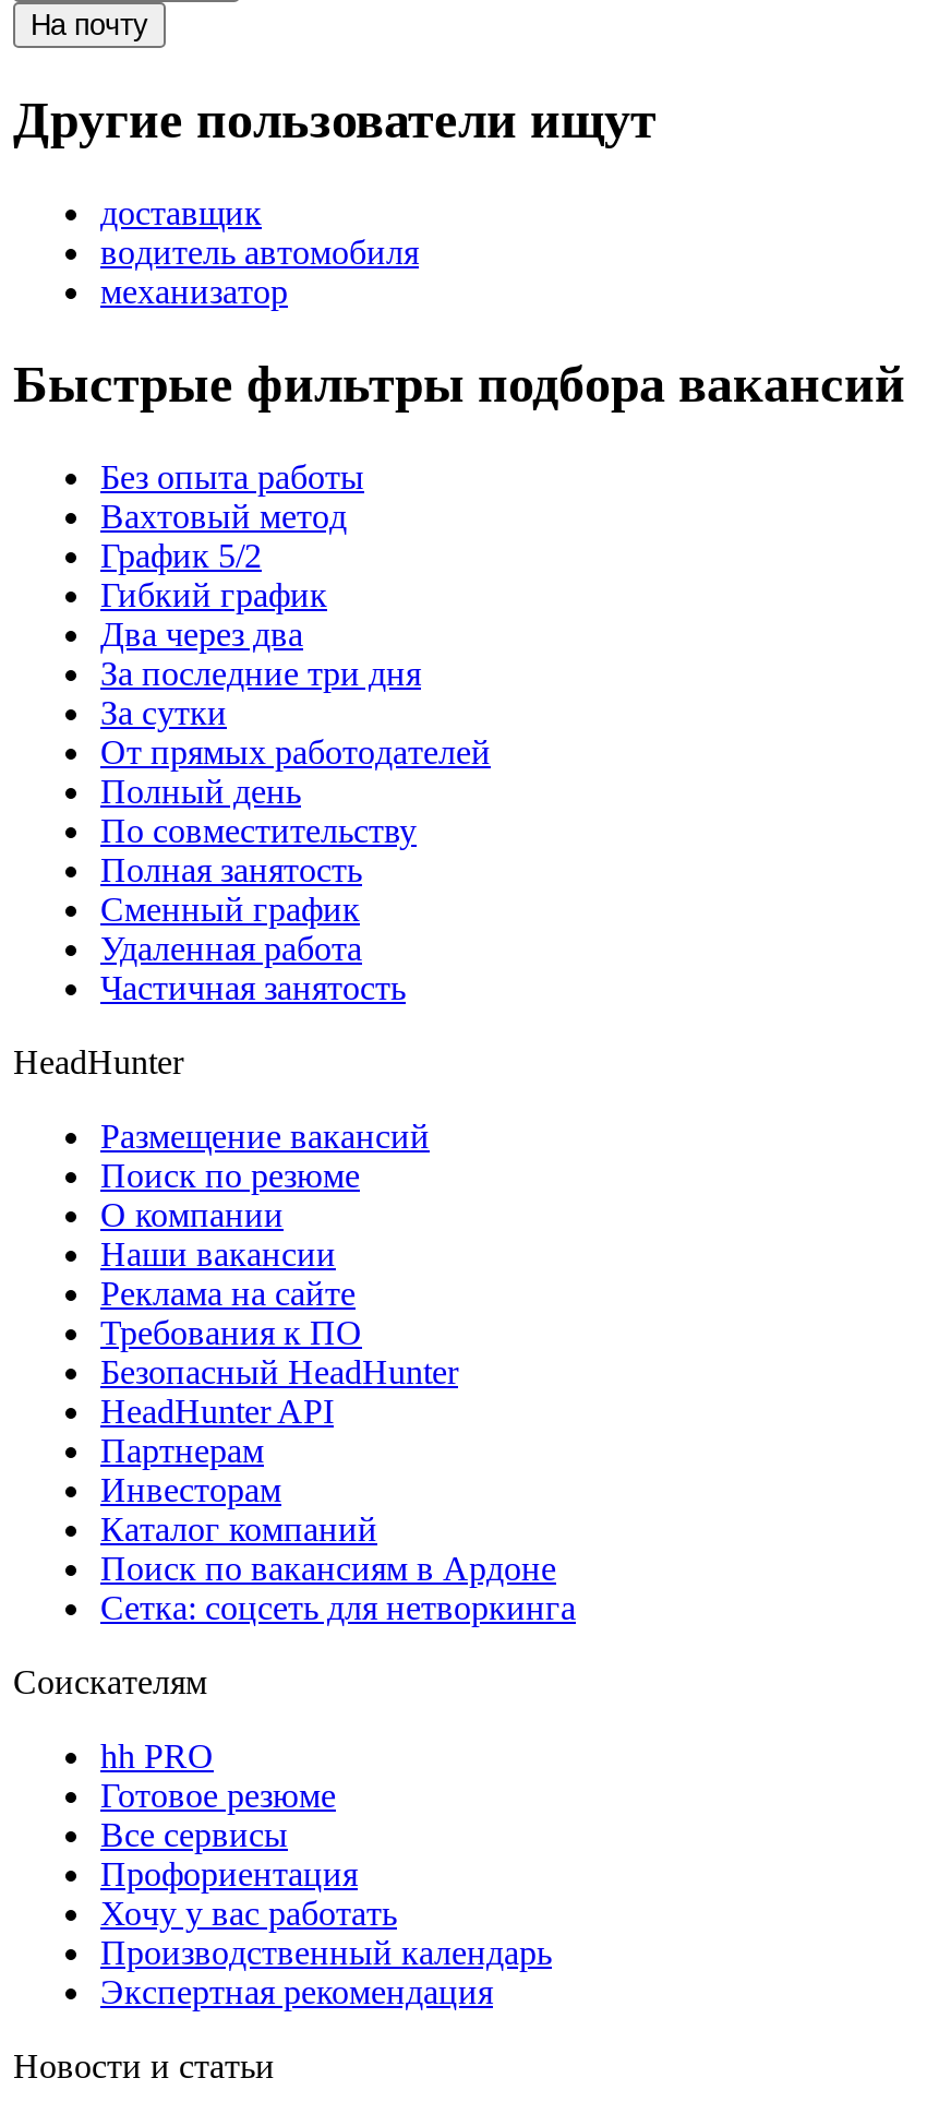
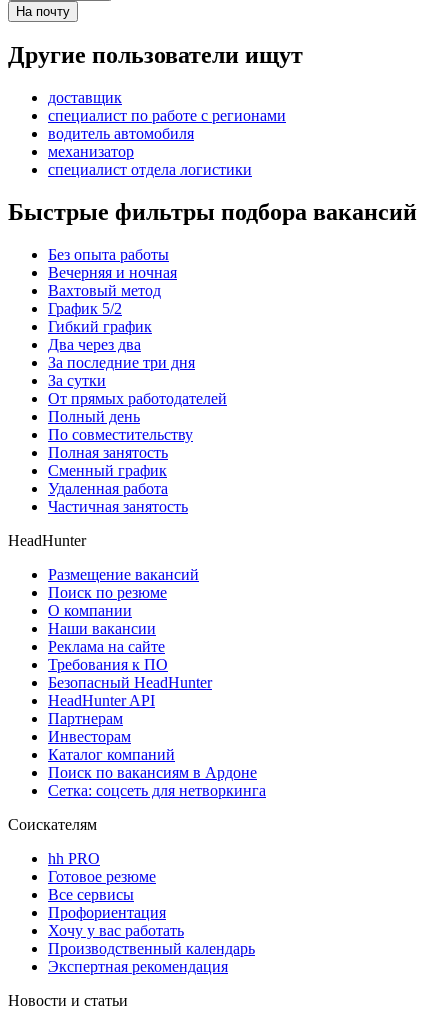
none -> [48,107,286,124] специалист по работе с регионами
none -> [48,161,252,178] специалист отдела логистики
none -> [48,264,177,281] Вечерняя и ночная

